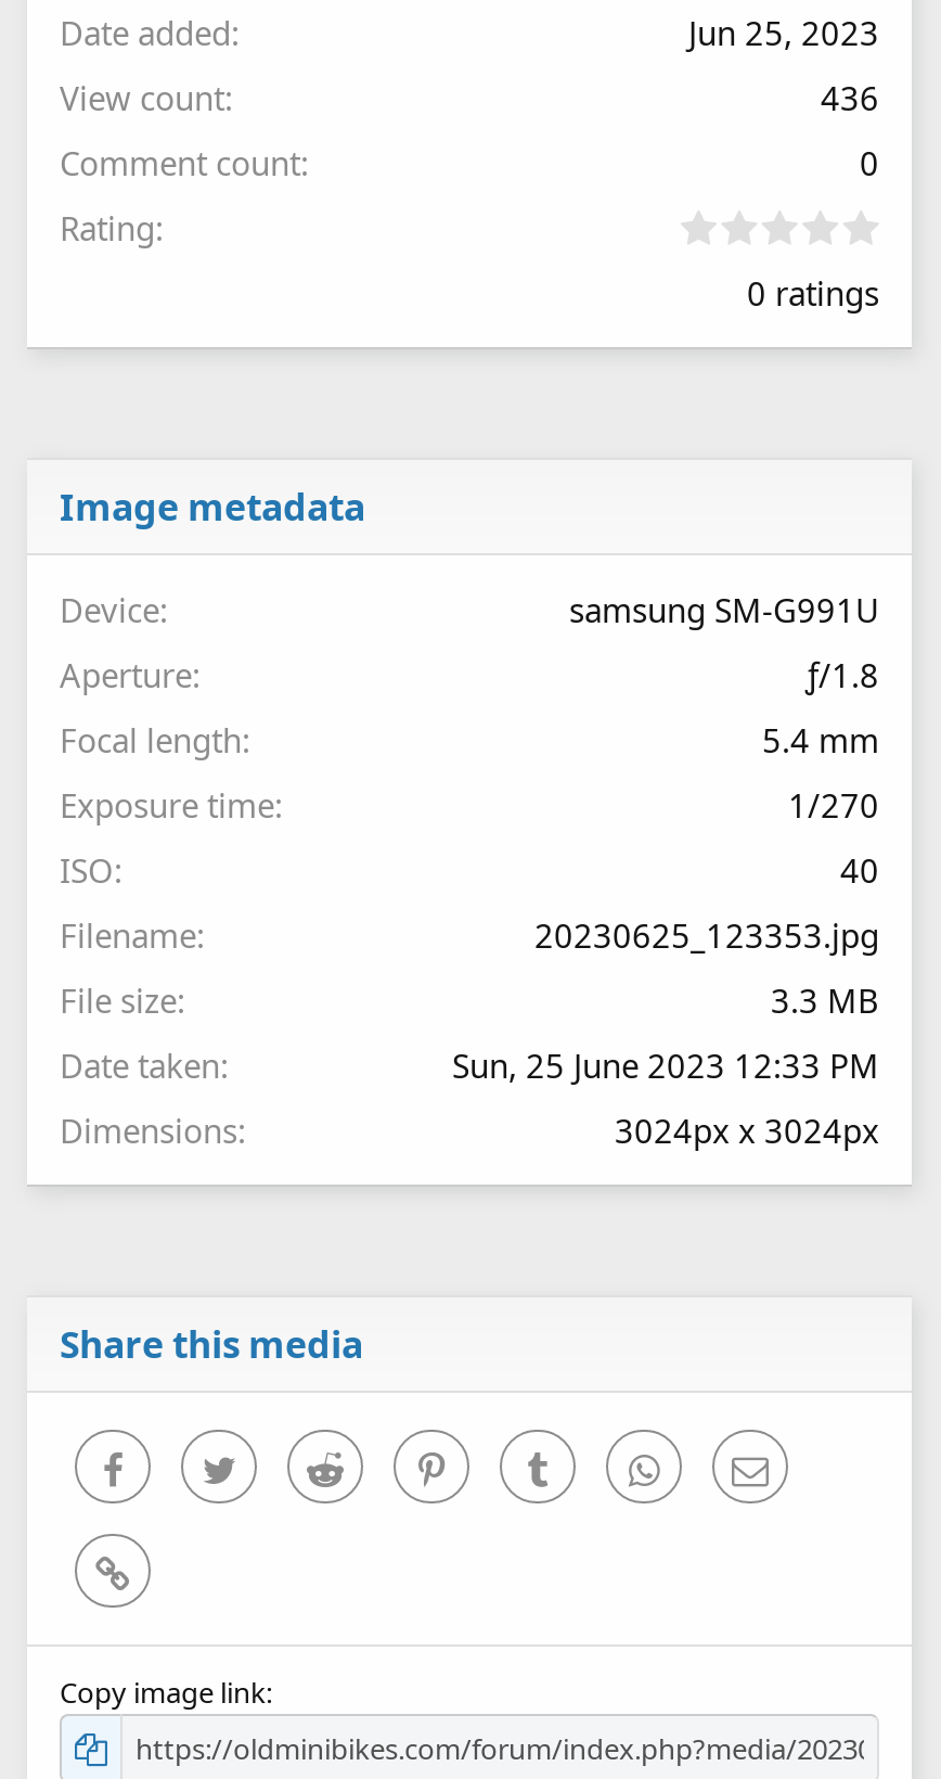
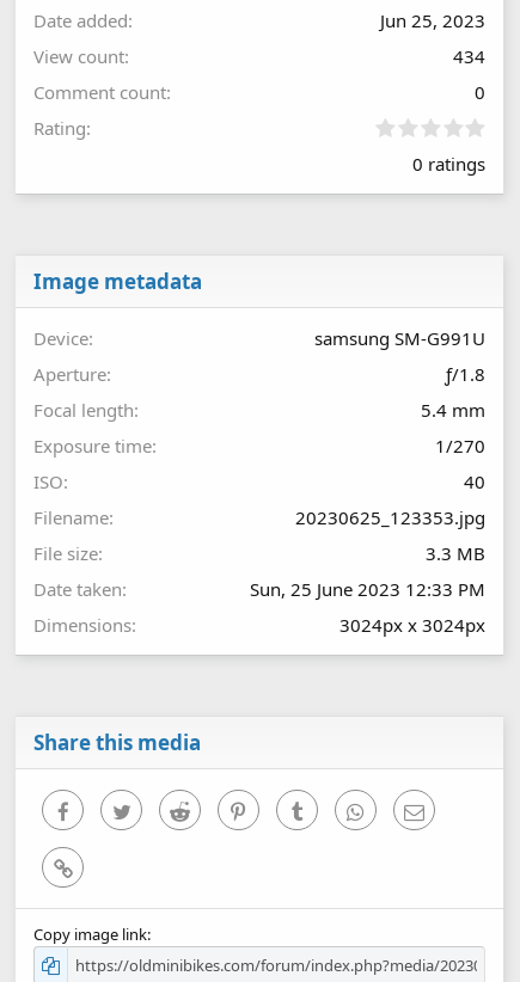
[821,77,879,120] 436 -> [453,45,485,68] 434

